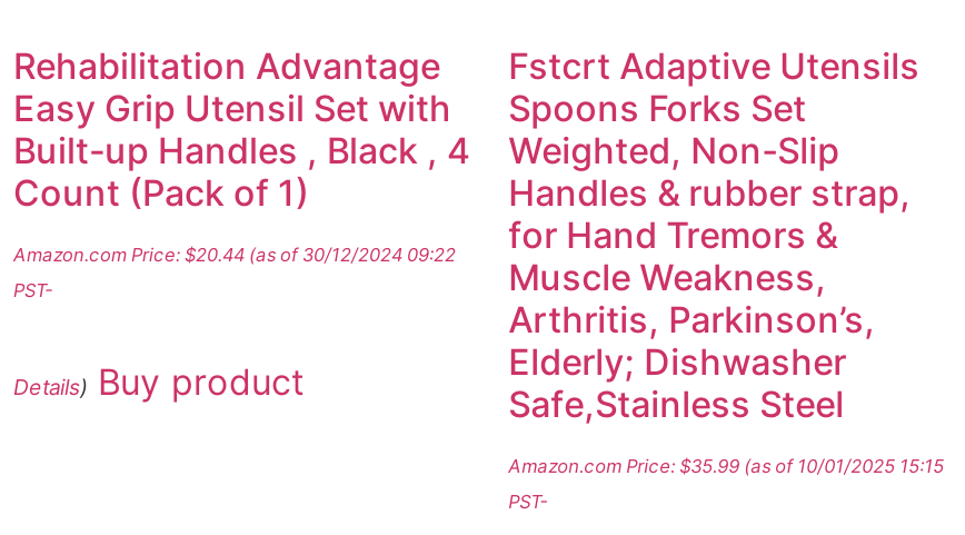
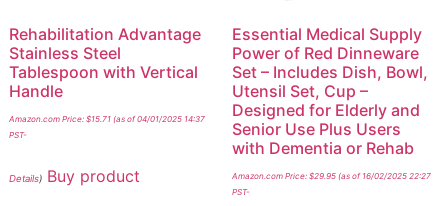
[508,43,920,426] Fstcrt Adaptive Utensils | Spoons Forks Set | Weighted, Non-Slip | Handles & rubber strap, | for Hand Tremors & | Muscle Weakness, | Arthritis, Parkinson’s, | Elderly; Dishwasher | Safe,Stainless Steel -> [232,24,428,158] Essential Medical Supply | Power of Red Dinneware | Set – Includes Dish, Bowl, | Utensil Set, Cup – | Designed for Elderly and | Senior Use Plus Users | with Dementia or Rehab
[13,85,469,214] Easy Grip Utensil Set with | Built-up Handles , Black , 4 | Count (Pack of 1) -> [9,43,198,101] Stainless Steel | Tablespoon with Vertical | Handle
[13,243,456,266] Amazon.com Price: $20.44 (as of 30/12/2024 09:22 -> [9,114,205,124] Amazon.com Price: $15.71 (as of 04/01/2025 14:37
[508,455,944,477] Amazon.com Price: $35.99 (as of 10/01/2025 15:15 -> [232,171,431,181] Amazon.com Price: $29.95 (as of 16/02/2025 22:27

